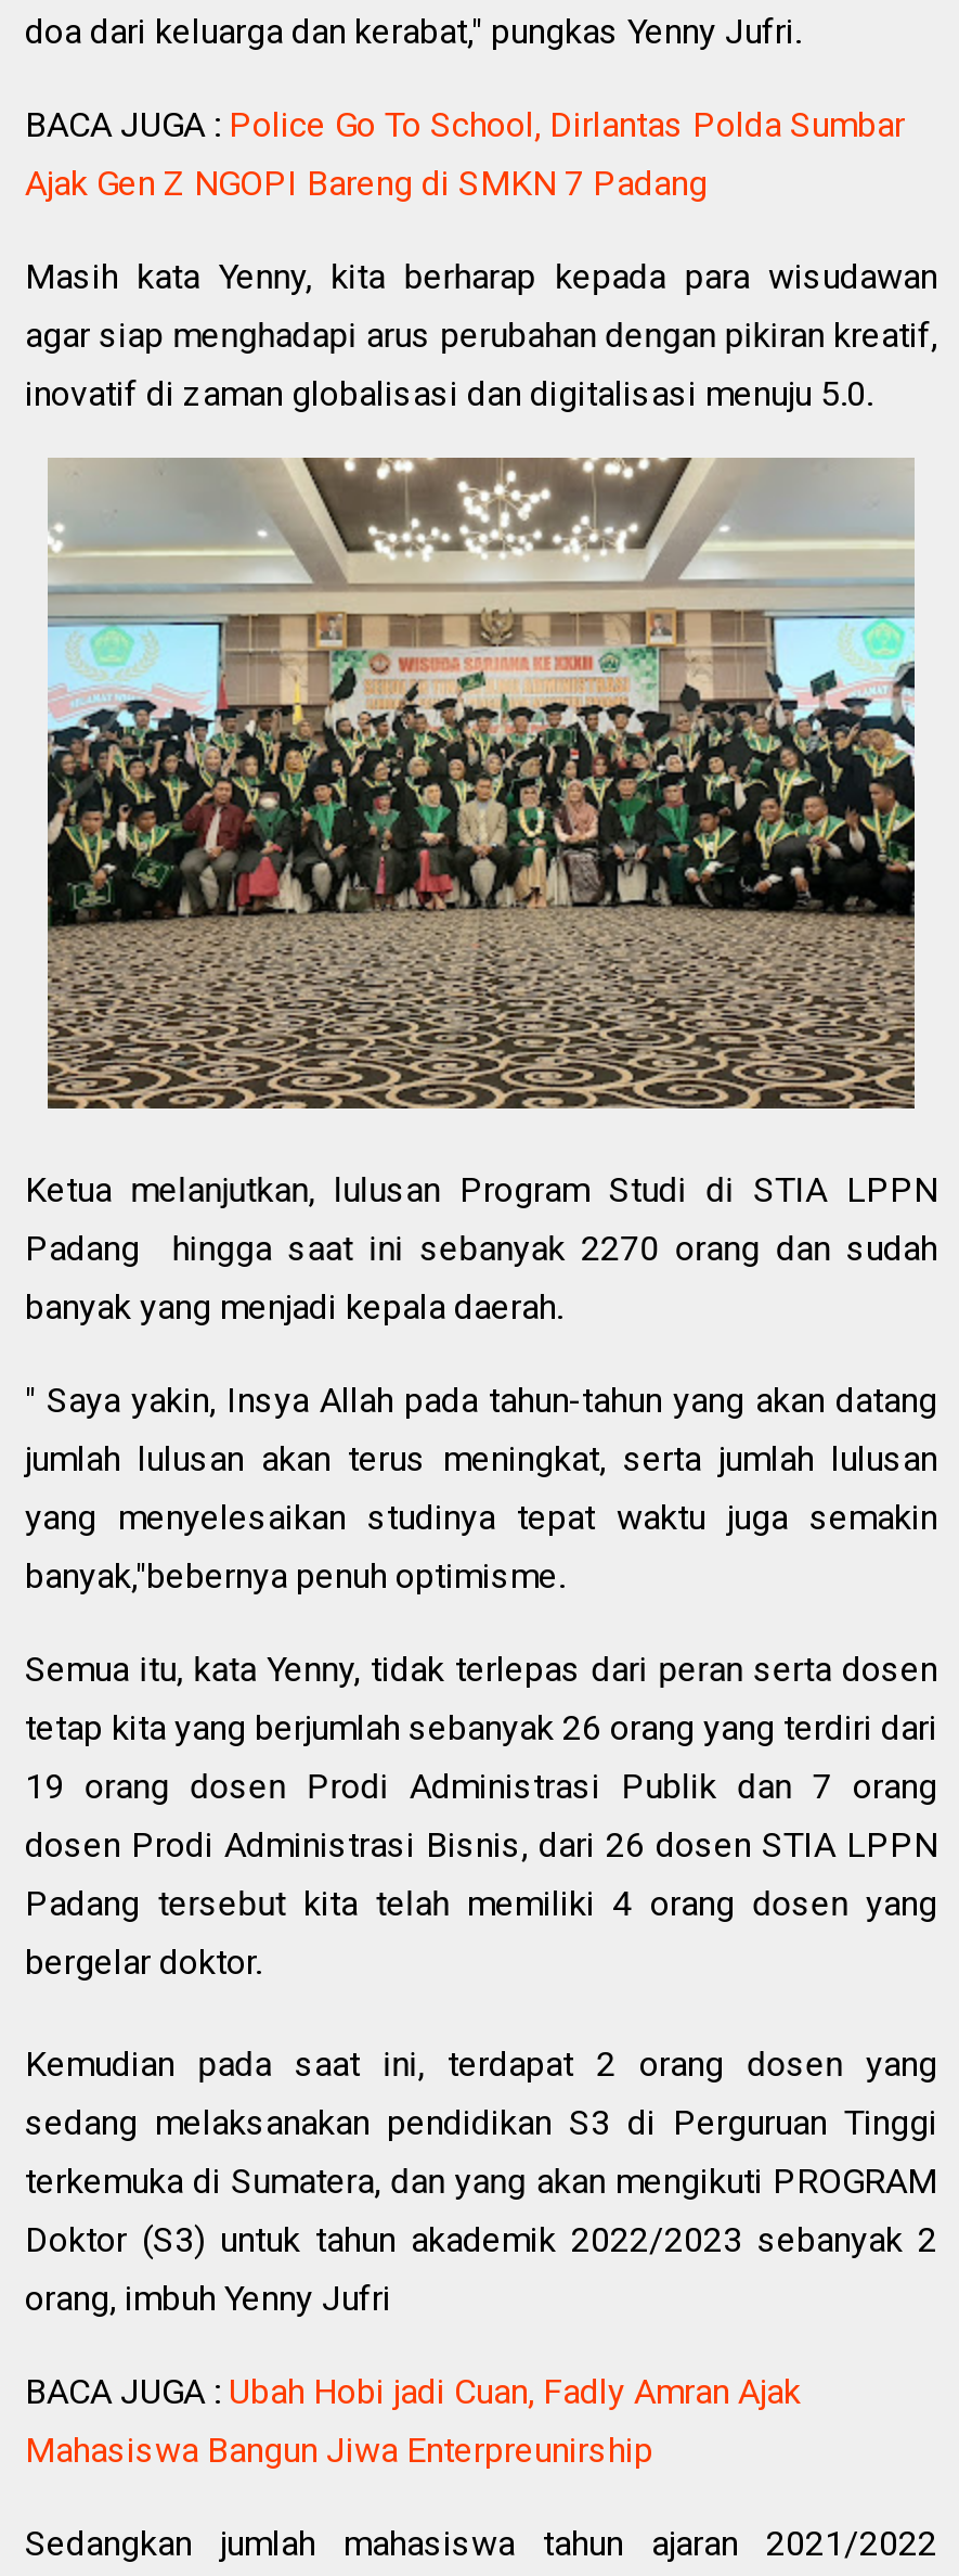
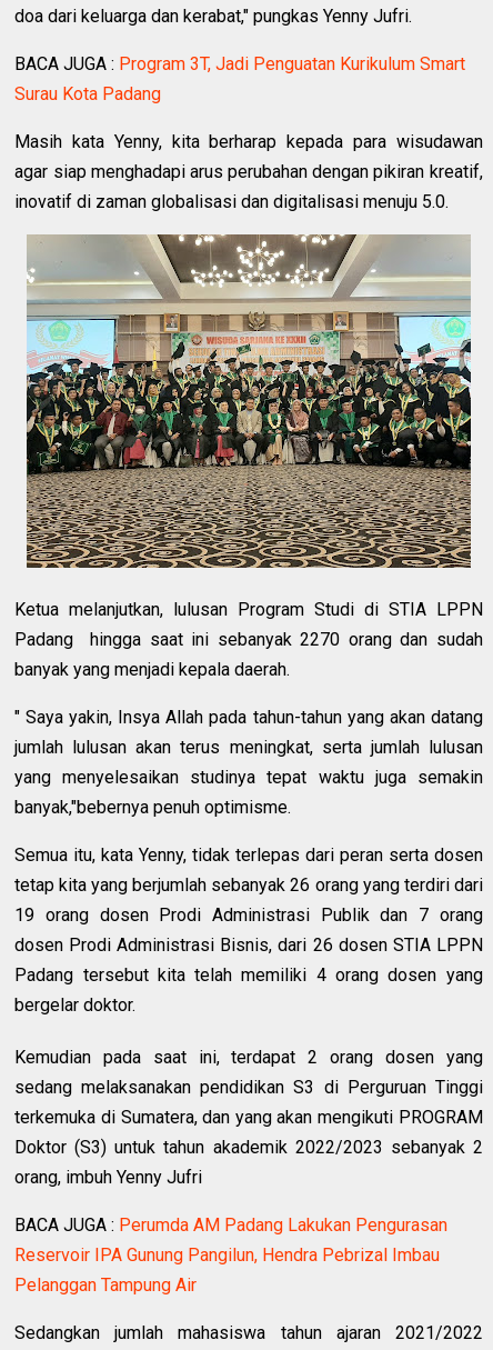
[25,104,905,204] BACA JUGA : Police Go To School, Dirlantas Polda Sumbar | Ajak Gen Z NGOPI Bareng di SMKN 7 Padang -> [15,53,466,105] BACA JUGA : Program 3T, Jadi Penguatan Kurikulum Smart | Surau Kota Padang
[25,2371,801,2471] BACA JUGA : Ubah Hobi jadi Cuan, Fadly Amran Ajak | Mahasiswa Bangun Jiwa Enterpreunirship -> [15,1215,448,1296] BACA JUGA : Perumda AM Padang Lakukan Pengurasan | Reservoir IPA Gunung Pangilun, Hendra Pebrizal Imbau | Pelanggan Tampung Air

